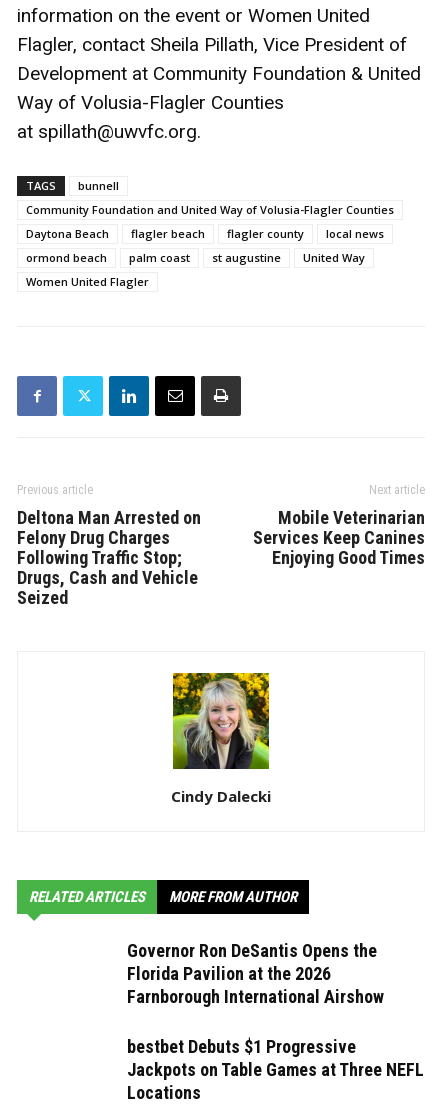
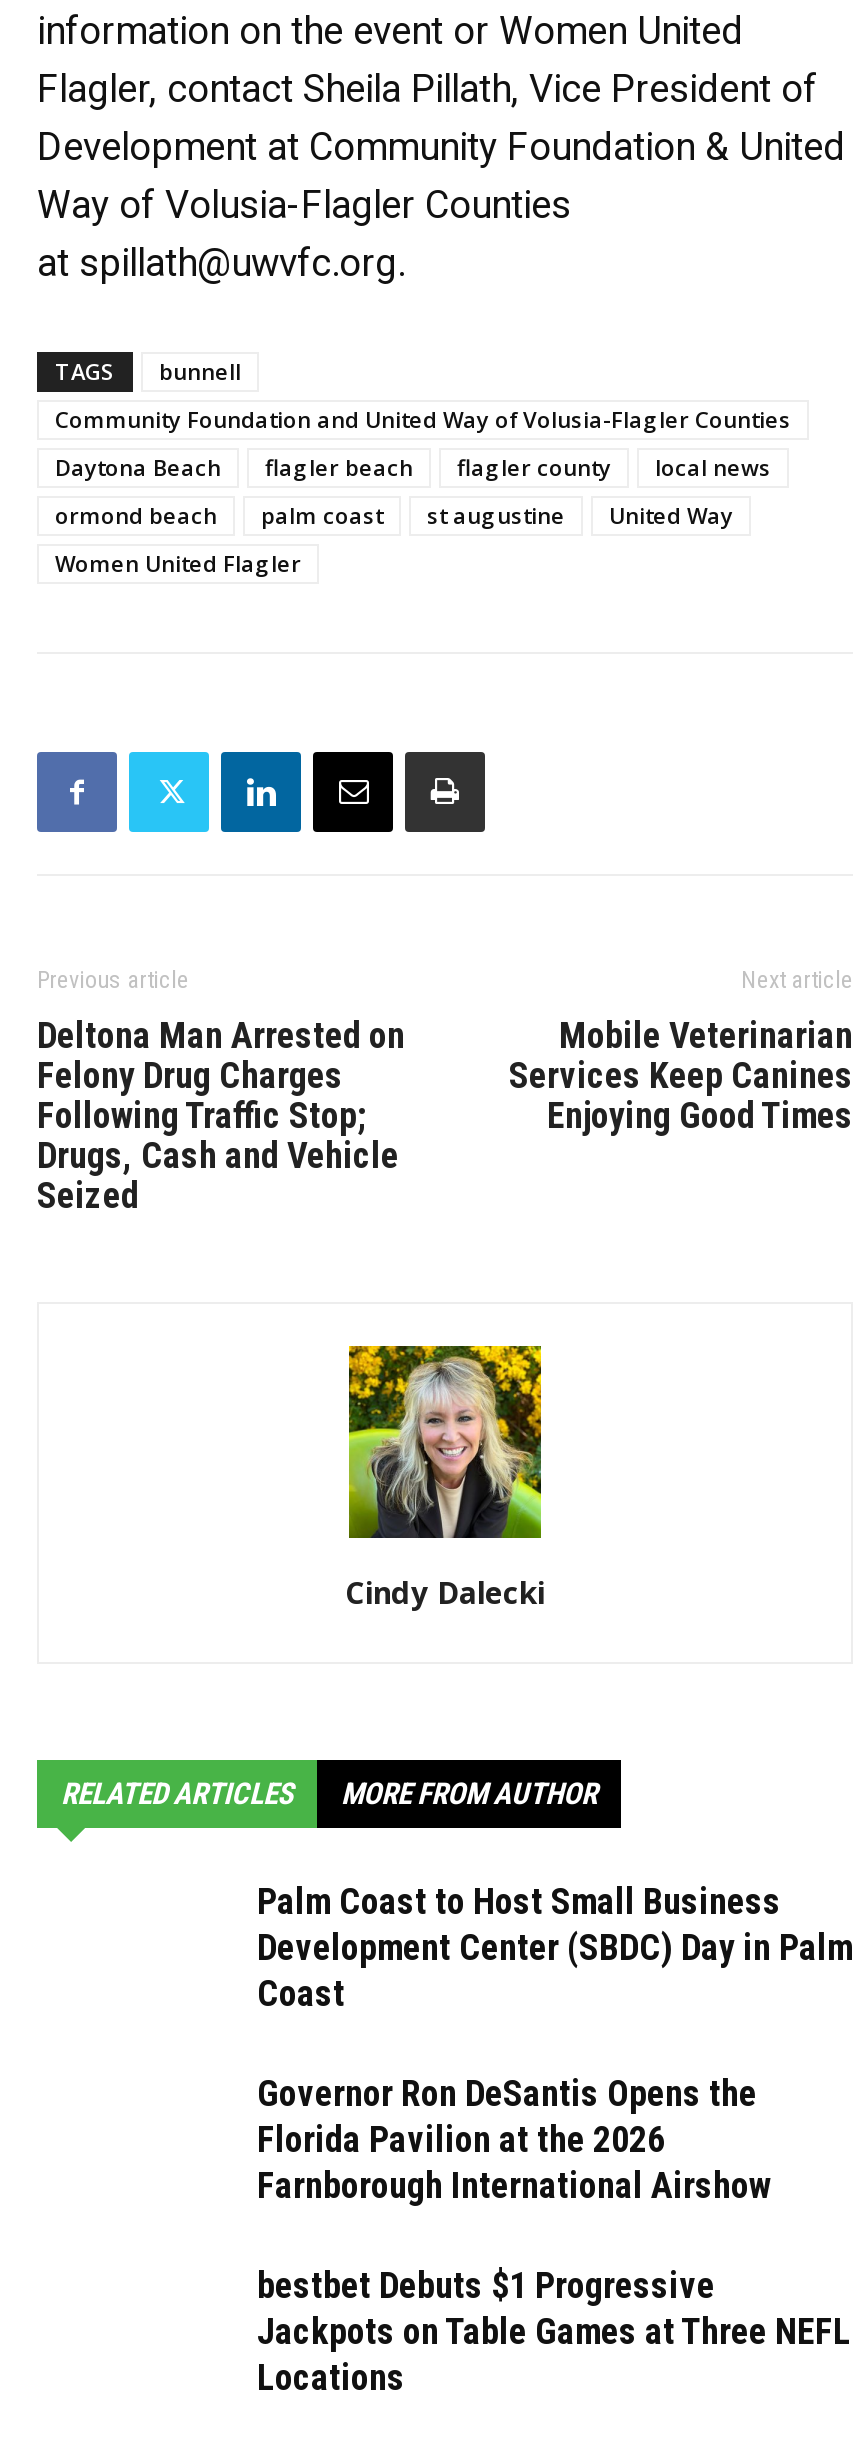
none -> [257,1880,853,2014] Palm Coast to Host Small Business | Development Center (SBDC) Day in Palm | Coast

